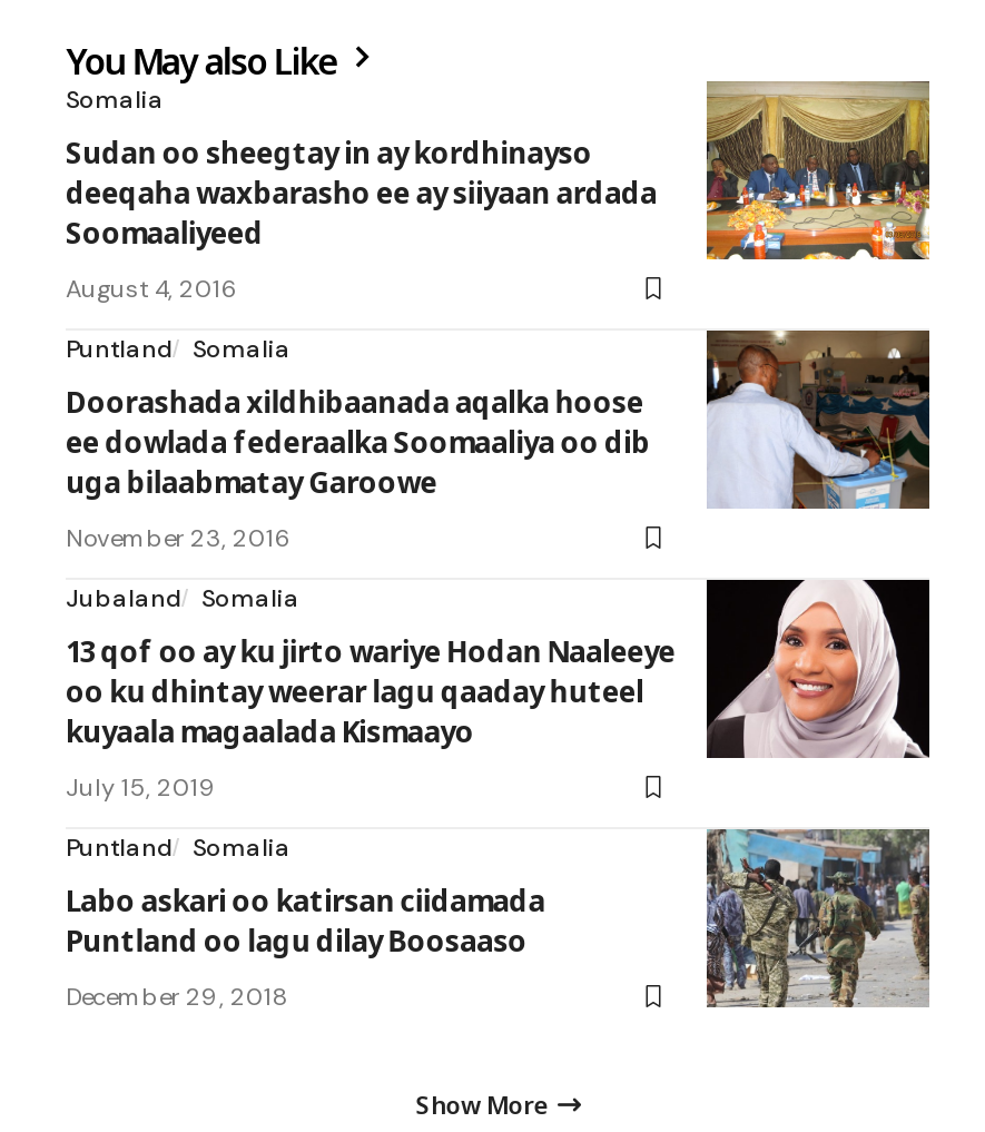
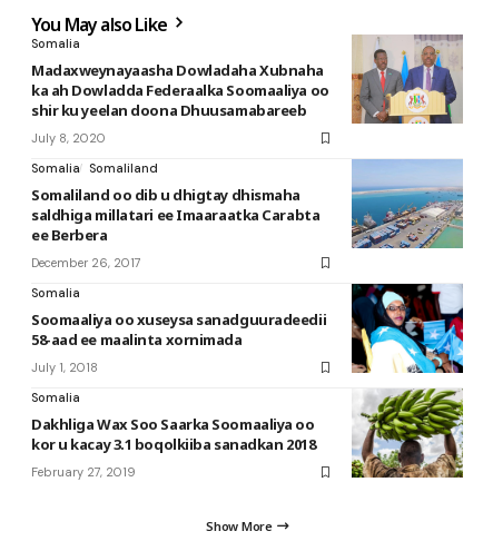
[66,83,929,262] [image] | Sudan oo sheegtay in ay kordhinayso | deeqaha waxbarasho ee ay siiyaan ardada | Soomaaliyeed -> [31,36,463,125] [image] | Madaxweynayaasha Dowladaha Xubnaha | ka ah Dowladda Federaalka Soomaaliya oo | shir ku yeelan doona Dhuusamabareeb
[66,273,239,304] August 4, 2016 -> [31,130,106,146] July 8, 2020
[66,328,932,511] [image] | Puntland Somalia | Doorashada xildhibaanada aqalka hoose | ee dowlada federaalka Soomaaliya oo dib | uga bilaabmatay Garoowe -> [31,159,464,249] [image] | Somalia Somaliland | Somaliland oo dib u dhigtay dhismaha | saldhiga millatari ee Imaaraatka Carabta | ee Berbera
[66,522,293,553] November 23, 2016 -> [31,255,141,271] December 26, 2017
[66,578,932,760] [image] | Jubaland Somalia | 13 qof oo ay ku jirto wariye Hodan Naaleeye | oo ku dhintay weerar lagu qaaday huteel | kuyaala magaalada Kismaayo -> [31,283,464,374] [image] | Somalia | Soomaaliya oo xuseysa sanadguuradeedii | 58-aad ee maalinta xornimada
[66,772,217,803] July 15, 2019 -> [31,360,98,375] July 1, 2018
[66,832,545,961] Puntland Somalia | Labo askari oo katirsan ciidamada | Puntland oo lagu dilay Boosaaso -> [31,390,315,454] Somalia | Dakhliga Wax Soo Saarka Soomaaliya oo | kor u kacay 3.1 boqolkiiba sanadkan 2018
[705,827,929,1007] [image] -> [352,388,463,478] [image]
[66,981,288,1012] December 29, 2018 -> [31,464,136,480] February 27, 2019

